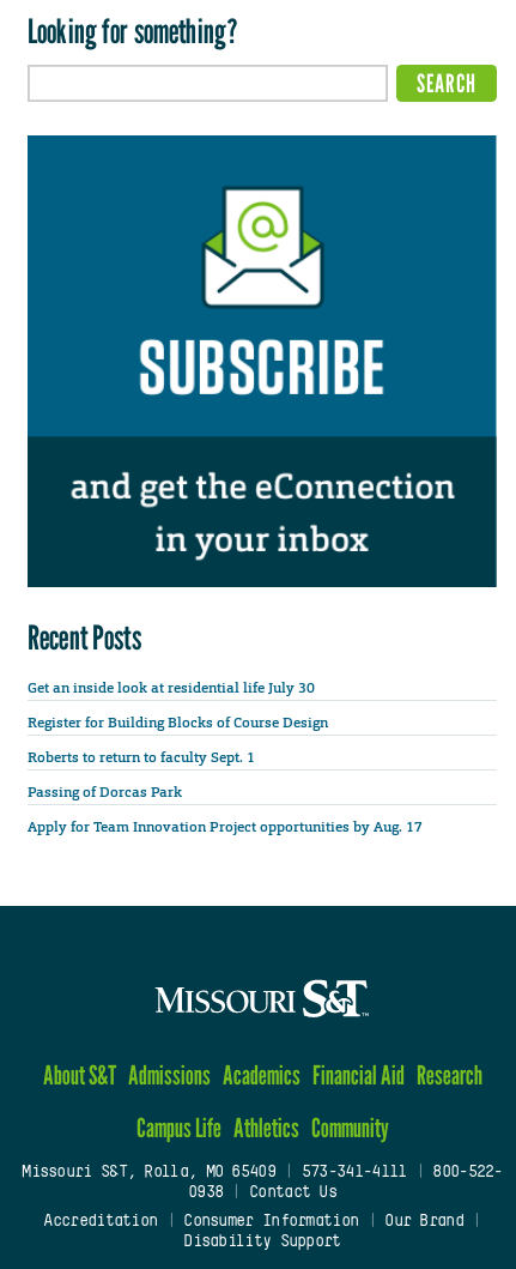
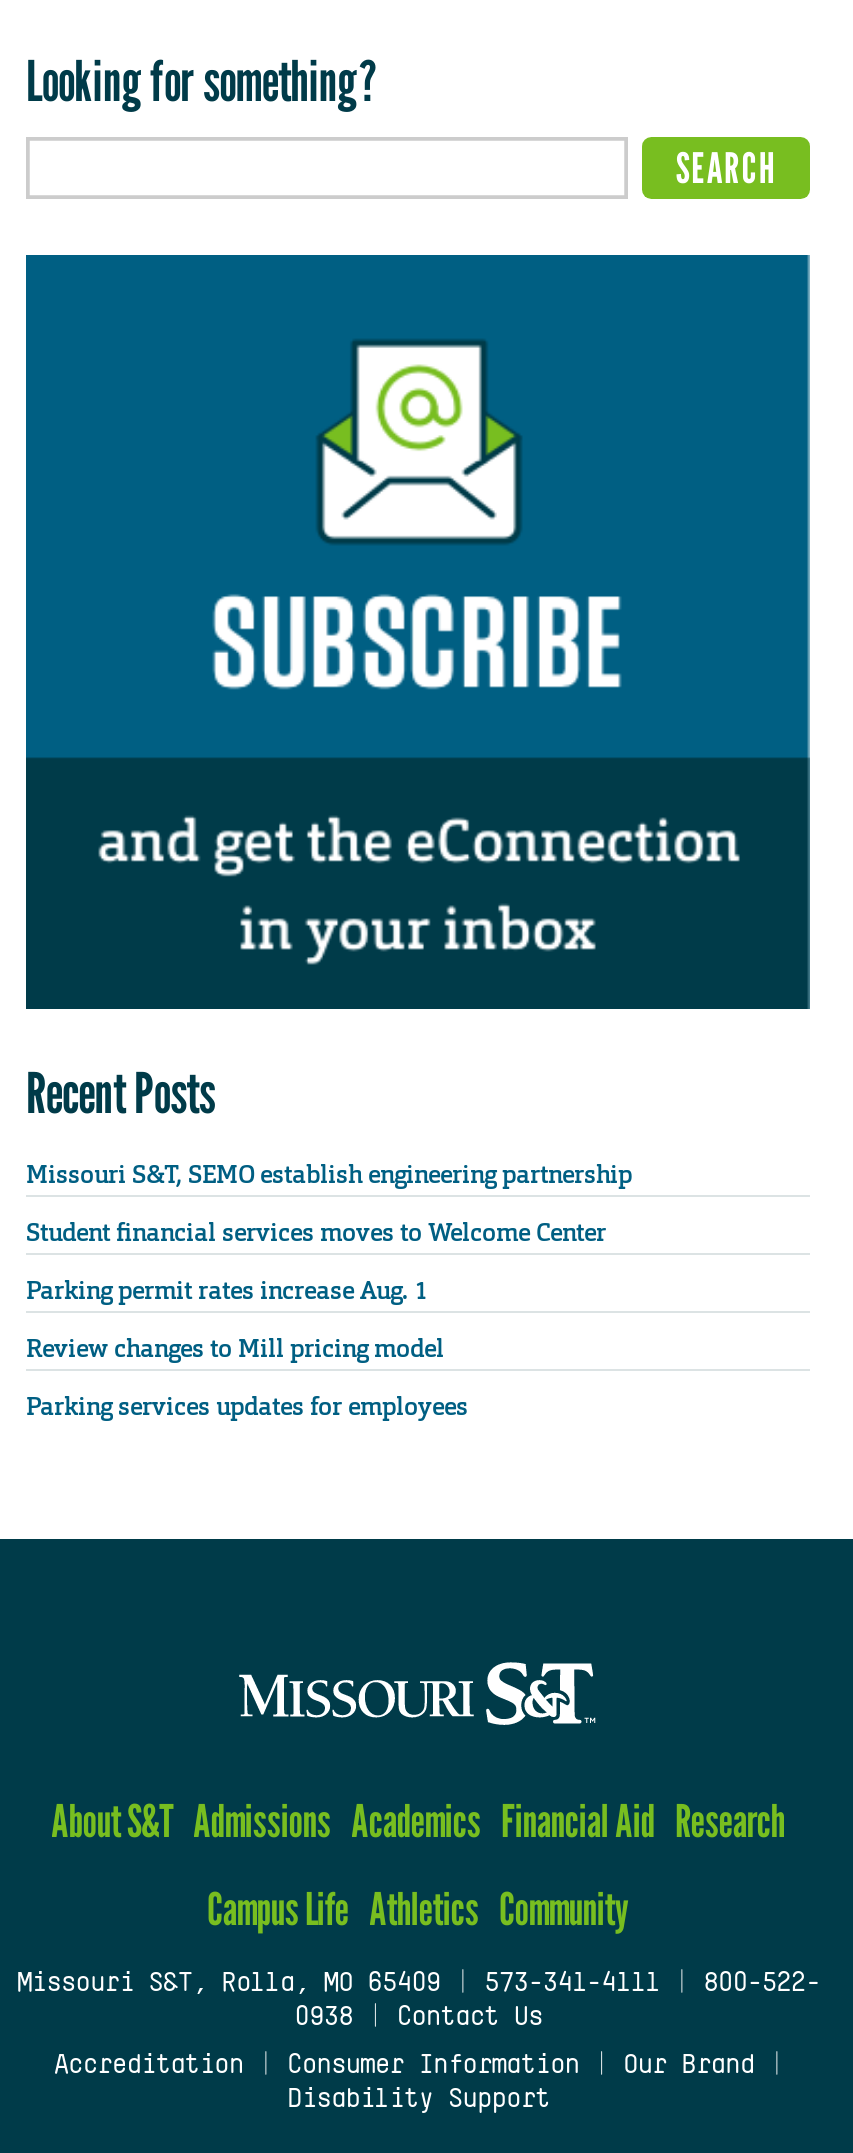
[28,678,315,697] Get an inside look at residential life July 30 -> [26,1159,632,1191] Missouri S&T, SEMO establish engineering partnership
[28,713,328,732] Register for Building Blocks of Course Design -> [26,1217,606,1249] Student financial services moves to Welcome Center
[28,748,259,767] Roberts to return to faculty Sept. 1 -> [26,1275,428,1307] Parking permit rates increase Aug. 1
[28,783,182,802] Passing of Dorcas Park -> [26,1333,444,1365] Review changes to Mill pricing model
[28,818,423,837] Apply for Team Innovation Project opportunities by Aug. 17 -> [26,1392,468,1424] Parking services updates for employees

